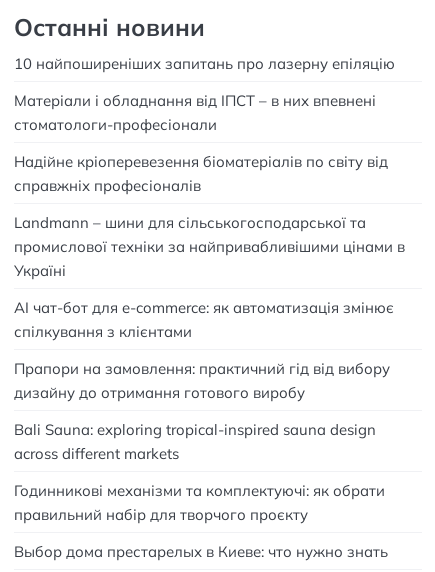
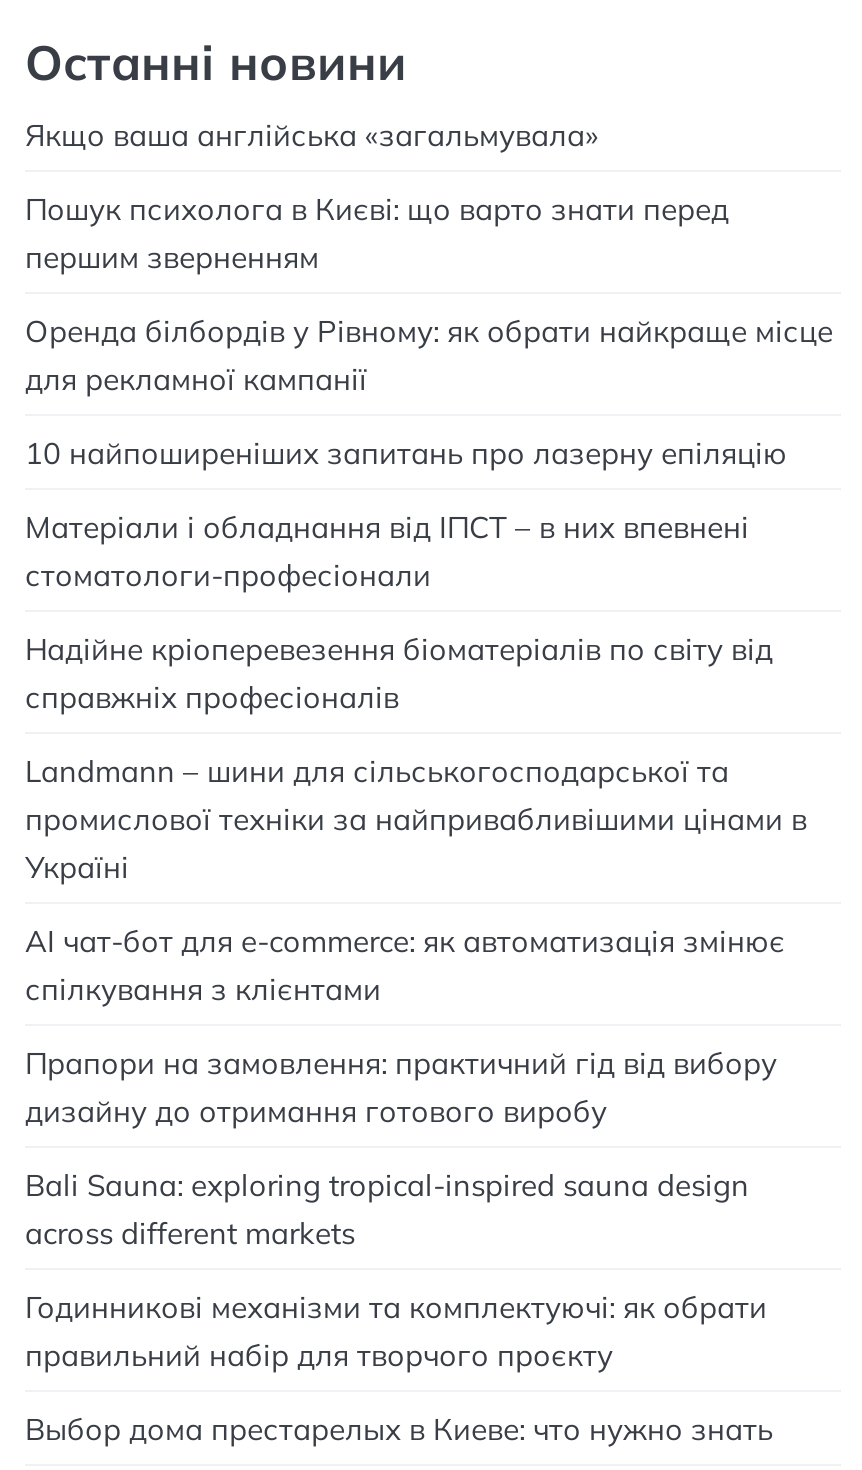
none -> [25,116,833,398] Якщо ваша англійська «загальмувала» | Пошук психолога в Києві: що варто знати перед | першим зверненням | Оренда білбордів у Рівному: як обрати найкраще місце | для рекламної кампанії

